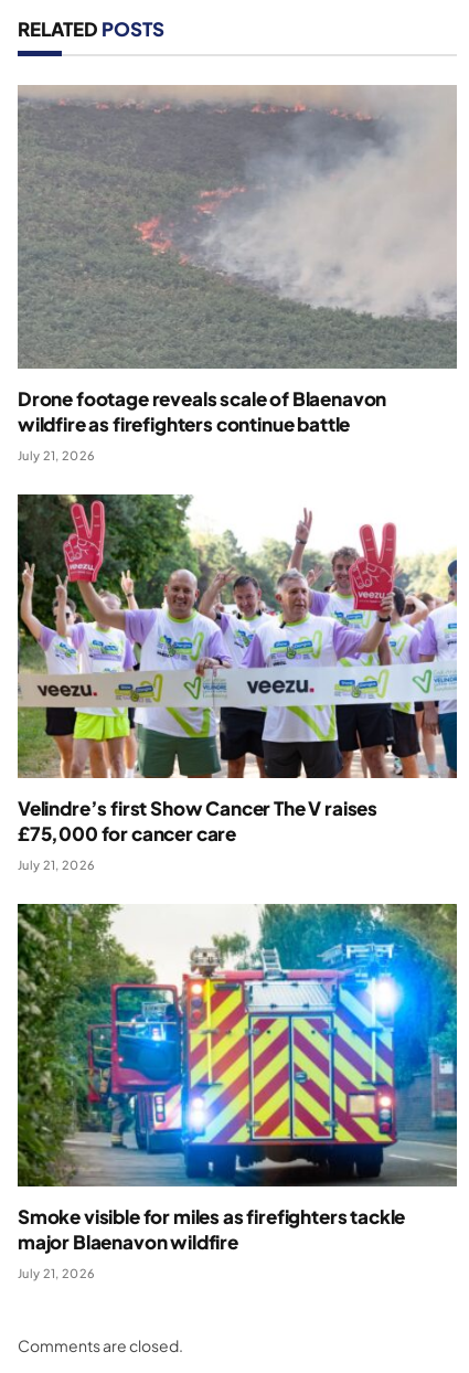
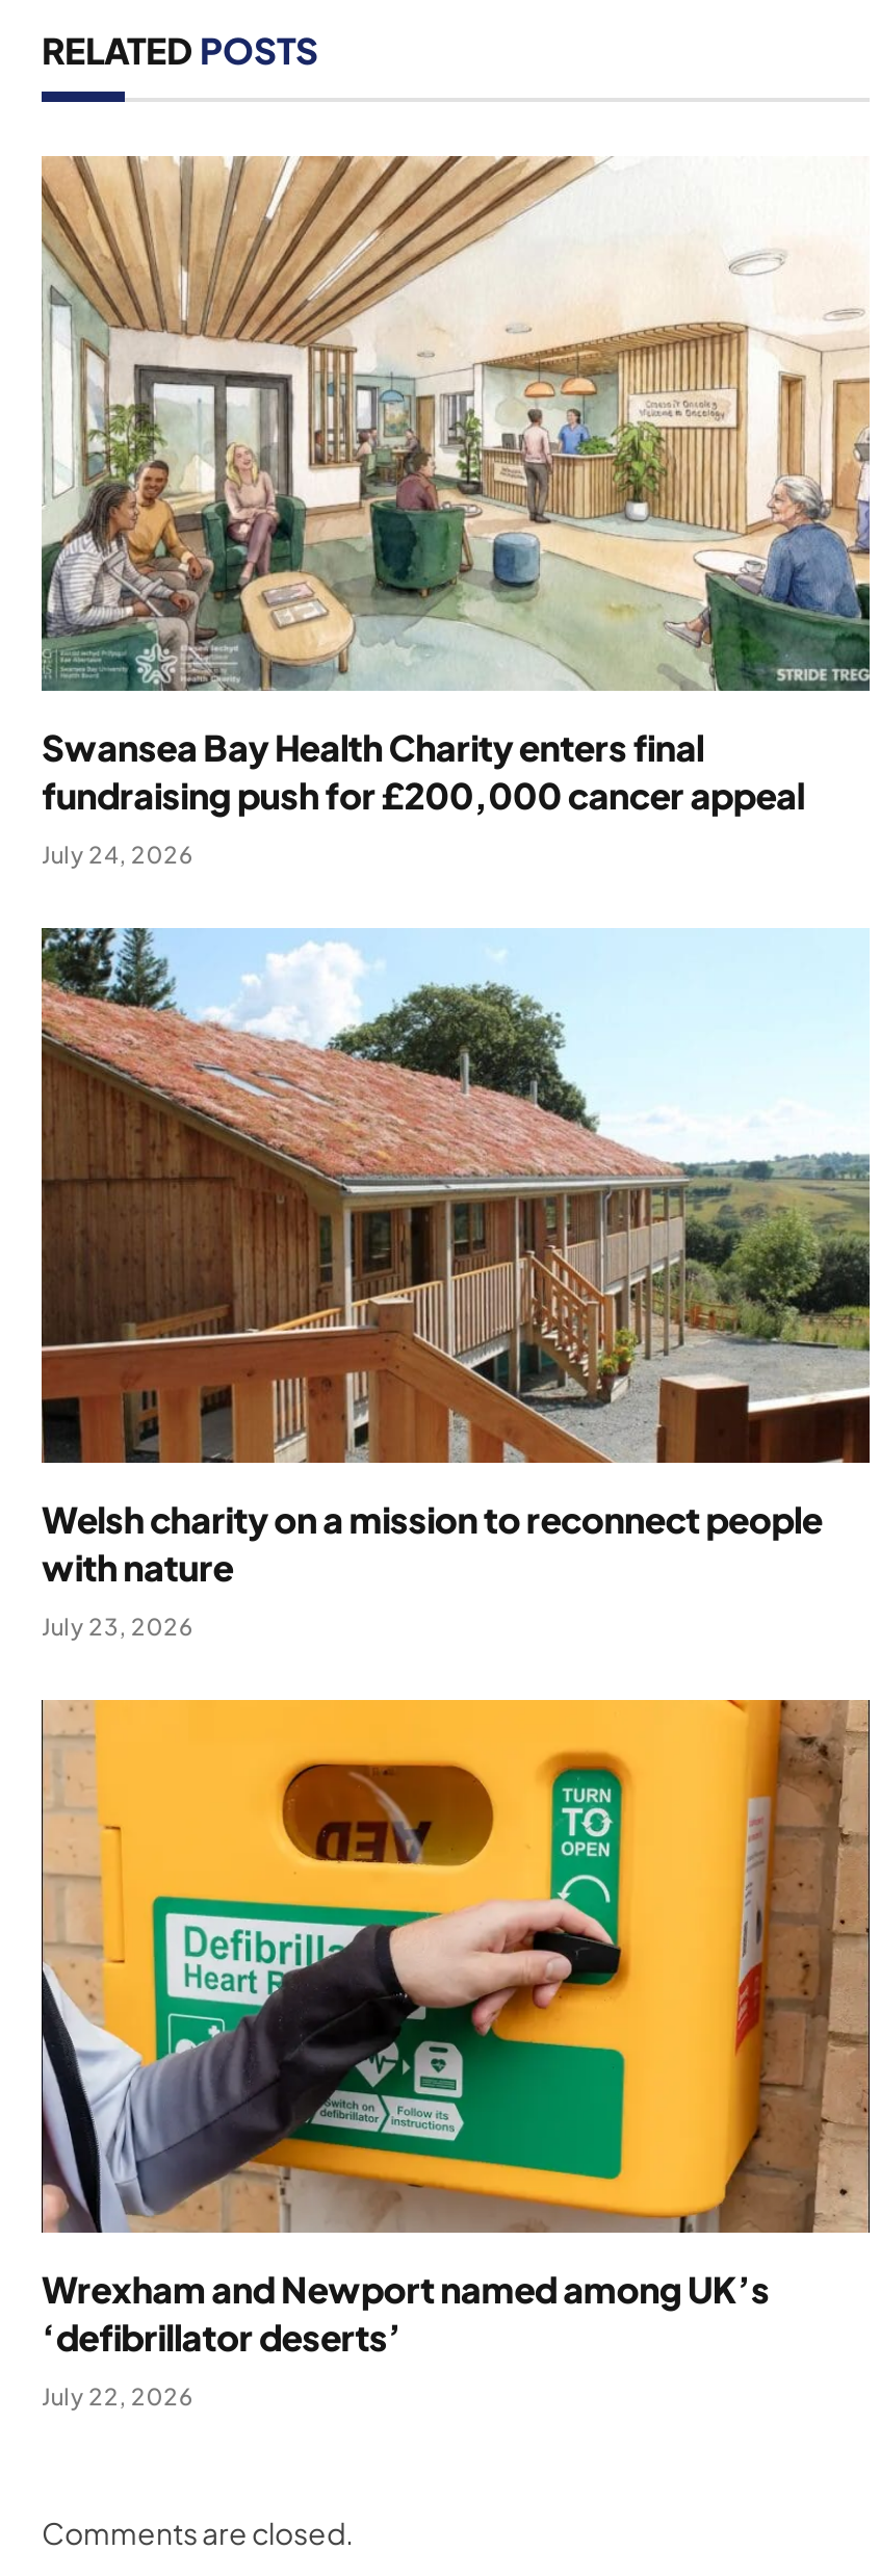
[18,85,457,436] [image] | Drone footage reveals scale of Blaenavon | wildfire as firefighters continue battle -> [42,156,870,817] [image] | Swansea Bay Health Charity enters final | fundraising push for £200,000 cancer appeal
[18,448,95,462] July 21, 2026 -> [42,840,194,867] July 24, 2026
[17,493,458,845] [image] | Velindre’s first Show Cancer The V raises | £75,000 for cancer care -> [40,928,872,1589] [image] | Welsh charity on a mission to reconnect people | with nature
[18,857,95,871] July 21, 2026 -> [42,1612,194,1639] July 23, 2026
[17,903,458,1254] [image] | Smoke visible for miles as firefighters tackle | major Blaenavon wildfire -> [40,1698,872,2360] [image] | Wrexham and Newport named among UK’s | ‘defibrillator deserts’
[18,1266,95,1281] July 21, 2026 -> [42,2383,194,2410] July 22, 2026

